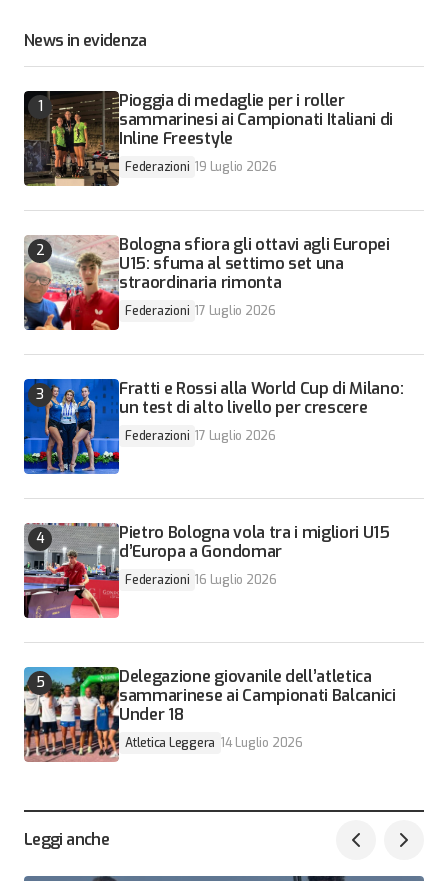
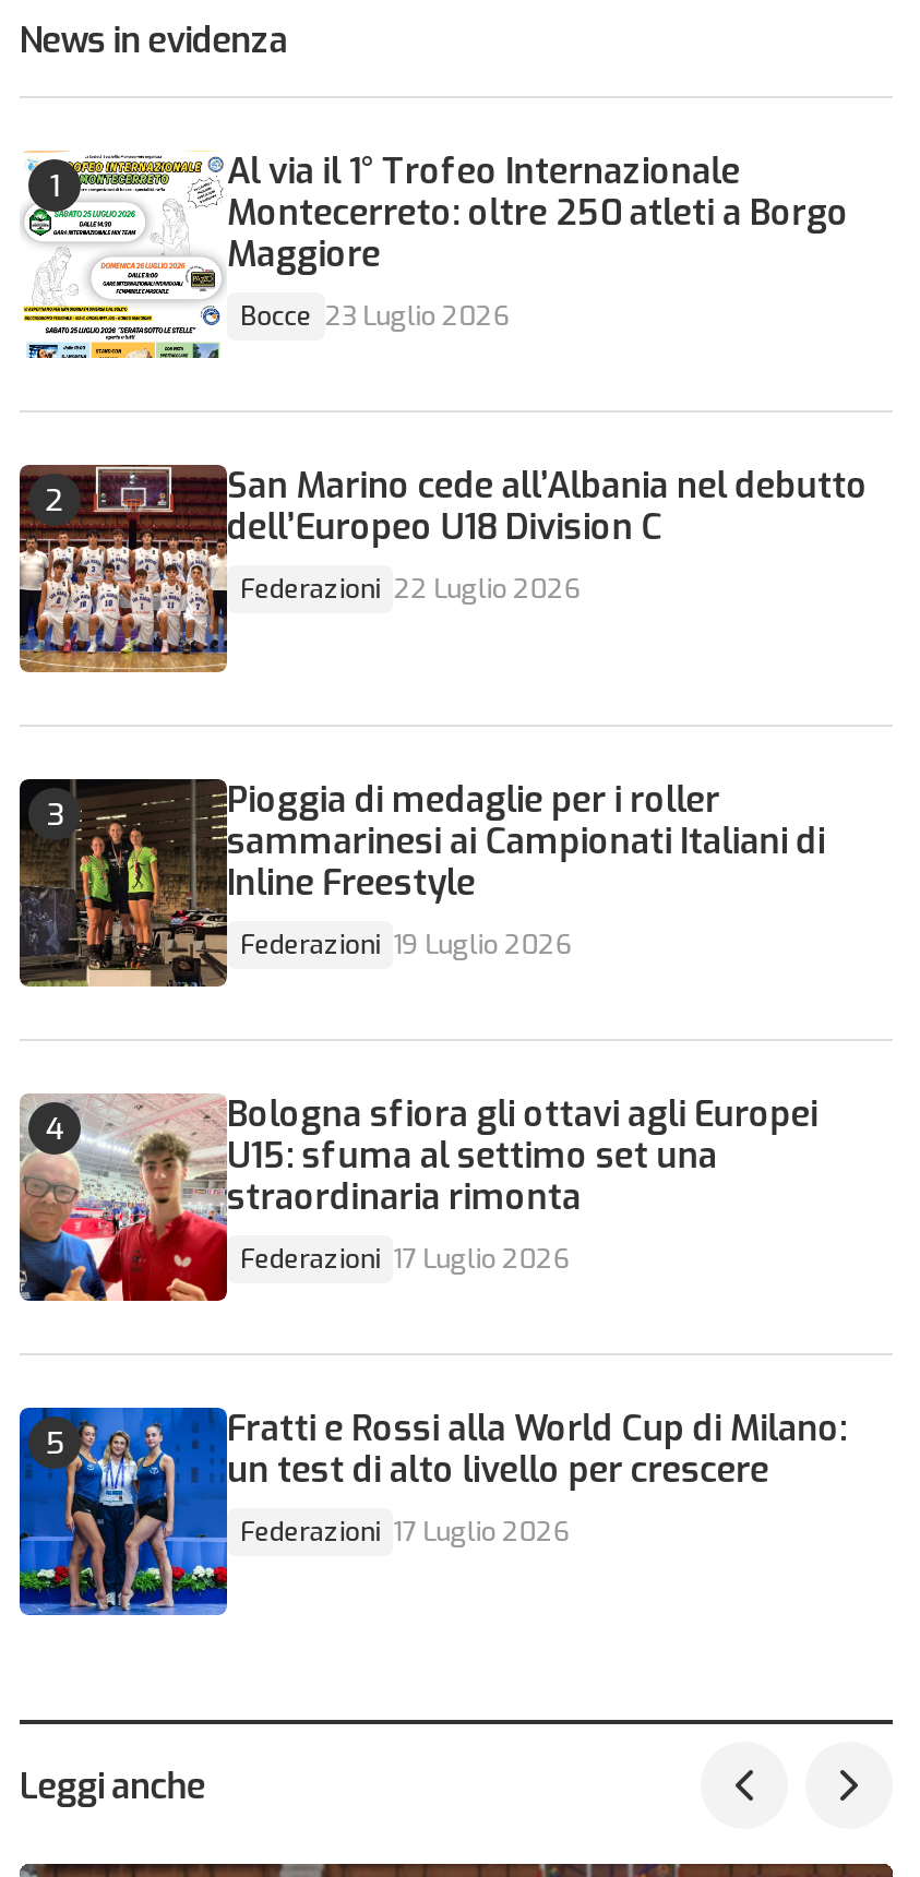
none -> [17,463,868,674] [image] | San Marino cede all’Albania nel debutto | dell’Europeo U18 Division C | Federazioni 22 Luglio 2026
none -> [22,150,849,360] [image] | Al via il 1° Trofeo Internazionale | Montecerreto: oltre 250 atleti a Borgo | Maggiore | Bocce 23 Luglio 2026
moved [22,90,403,444] -> [15,778,847,1551]: [image] | Pioggia di medaglie per i roller | sammarinesi ai Campionati Italiani di | ... | un test di alto livello per crescere | Federazioni 17 Luglio 2026
[23,522,390,619] [image] | Pietro Bologna vola tra i migliori U15 | d’Europa a Gondomar | Federazioni 16 Luglio 2026 -> none
[24,666,396,763] [image] | Delegazione giovanile dell’atletica | sammarinese ai Campionati Balcanici | Under 18 | Atletica Leggera 14 Luglio 2026 -> none

